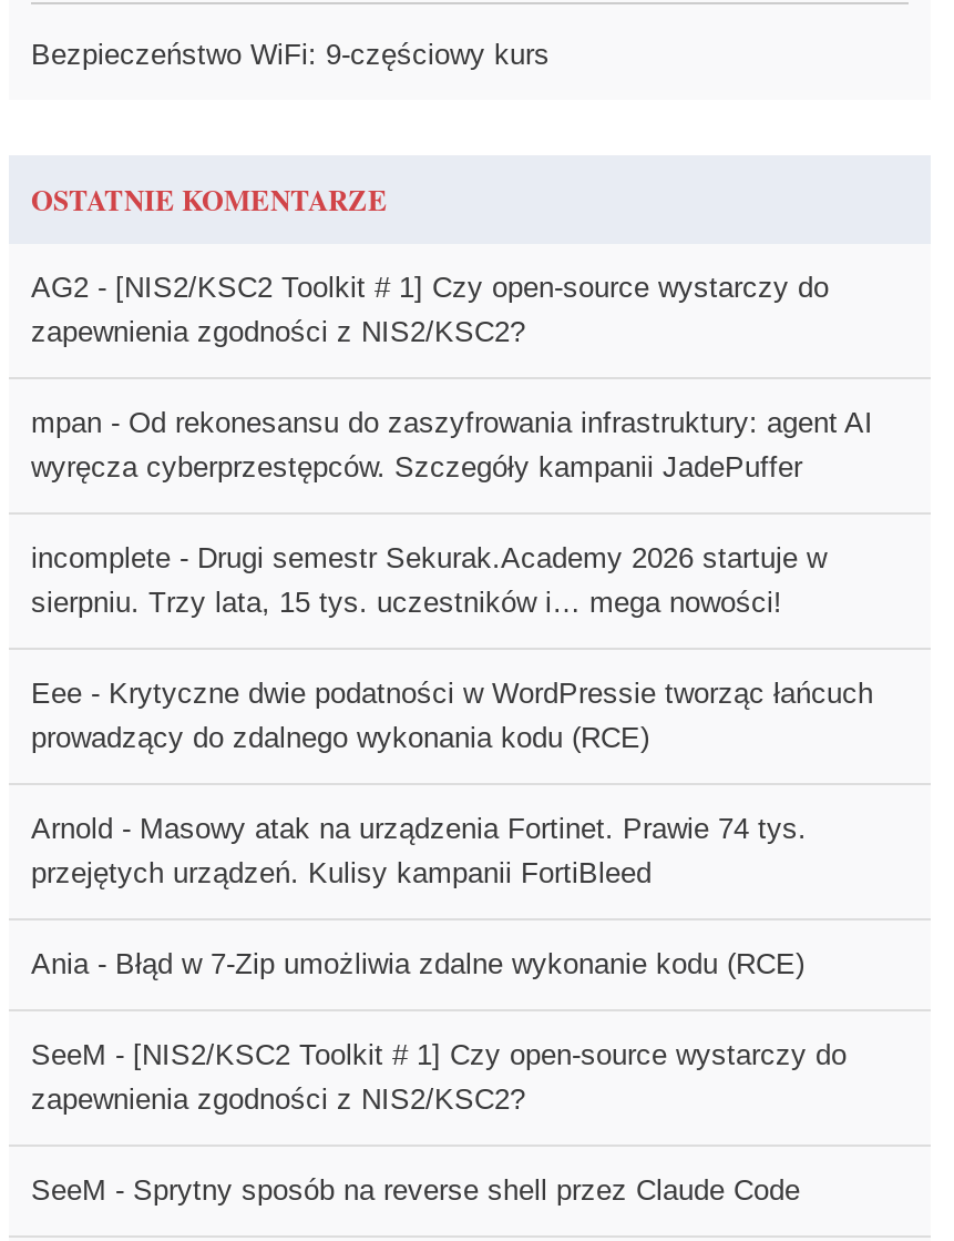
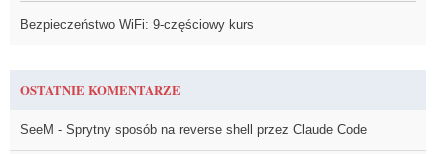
[31,271,873,1116] AG2 - [NIS2/KSC2 Toolkit # 1] Czy open-source wystarczy do | zapewnienia zgodności z NIS2/KSC2? | mpan - Od rekonesansu do zaszyfrowania infrastruktury: agent AI | wyręcza cyberprzestępców. Szczegóły kampanii JadePuffer | incomplete - Drugi semestr Sekurak.Academy 2026 startuje w | sierpniu. Trzy lata, 15 tys. uczestników i… mega nowości! | Eee - Krytyczne dwie podatności w WordPressie tworząc łańcuch | prowadzący do zdalnego wykonania kodu (RCE) | Arnold - Masowy atak na urządzenia Fortinet. Prawie 74 tys. | przejętych urządzeń. Kulisy kampanii FortiBleed | Ania - Błąd w 7-Zip umożliwia zdalne wykonanie kodu (RCE) | SeeM - [NIS2/KSC2 Toolkit # 1] Czy open-source wystarczy do | zapewnienia zgodności z NIS2/KSC2? -> none

